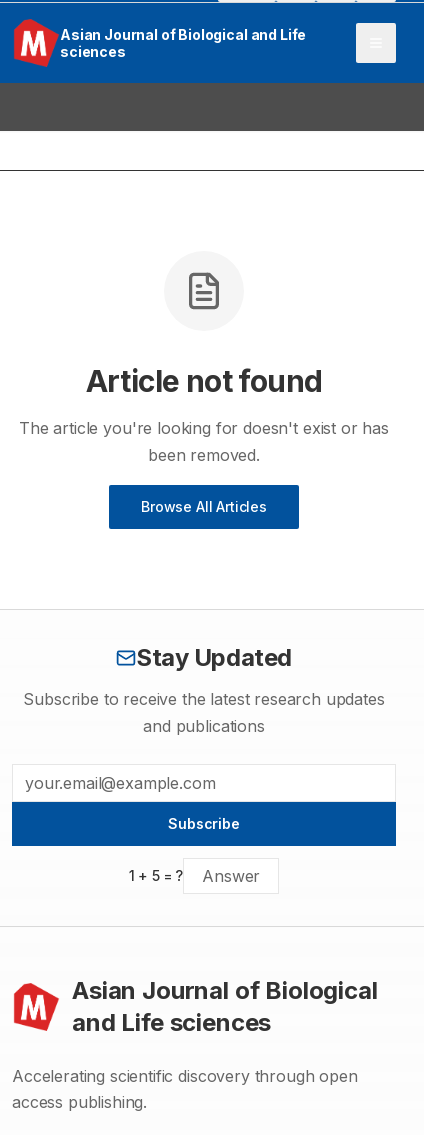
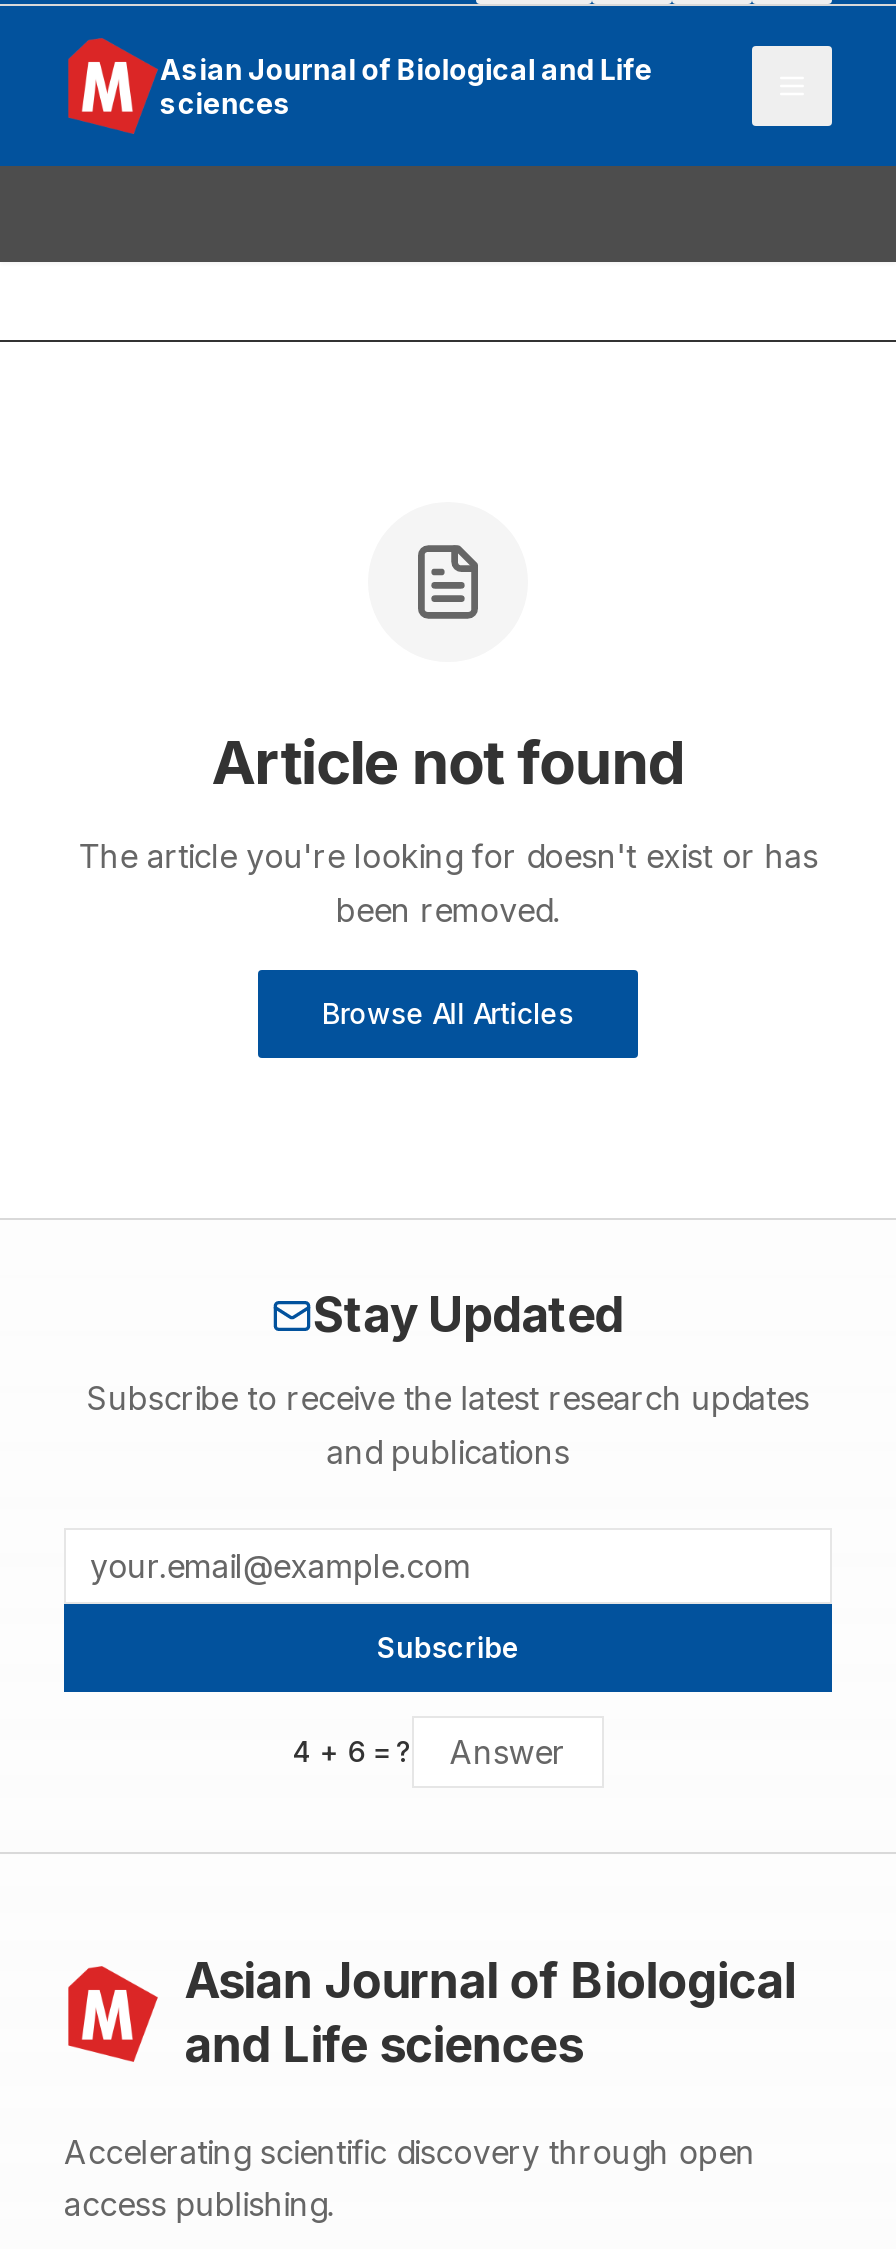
[129,867,183,884] 1 + 5 = ? -> [292,1734,412,1768] 4 + 6 = ?

